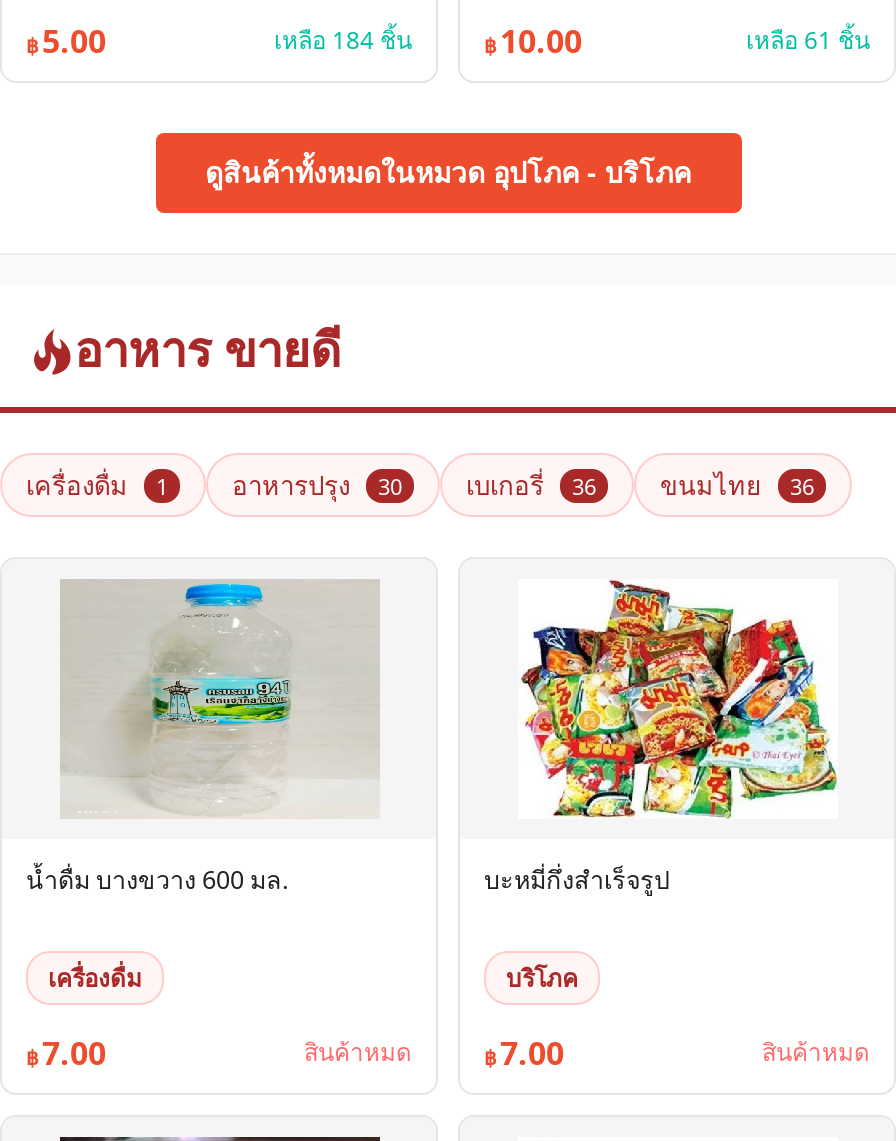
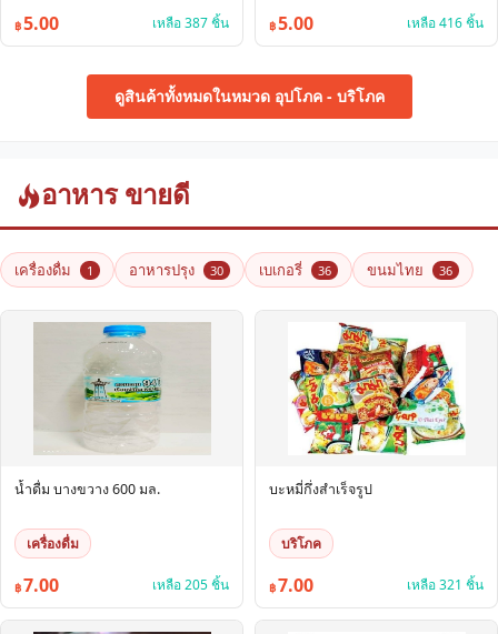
[274,23,412,57] เหลือ 184 ชิ้น -> [152,13,229,32] เหลือ 387 ชิ้น
[484,19,582,63] ฿ 10.00 -> [269,11,313,36] ฿ 5.00
[746,23,870,57] เหลือ 61 ชิ้น -> [407,13,484,32] เหลือ 416 ชิ้น
[304,1035,412,1069] สินค้าหมด -> [152,575,229,594] เหลือ 205 ชิ้น
[762,1035,870,1069] สินค้าหมด -> [407,575,484,594] เหลือ 321 ชิ้น

